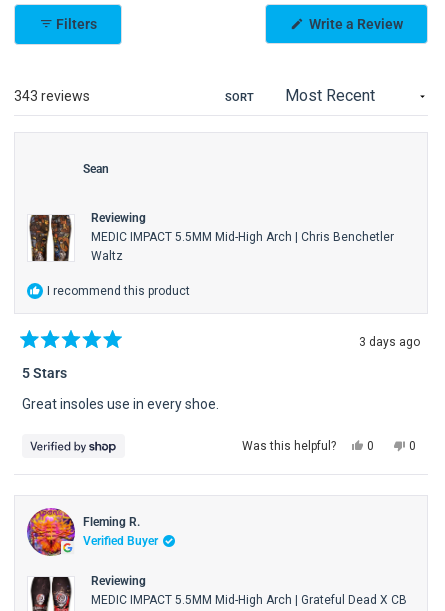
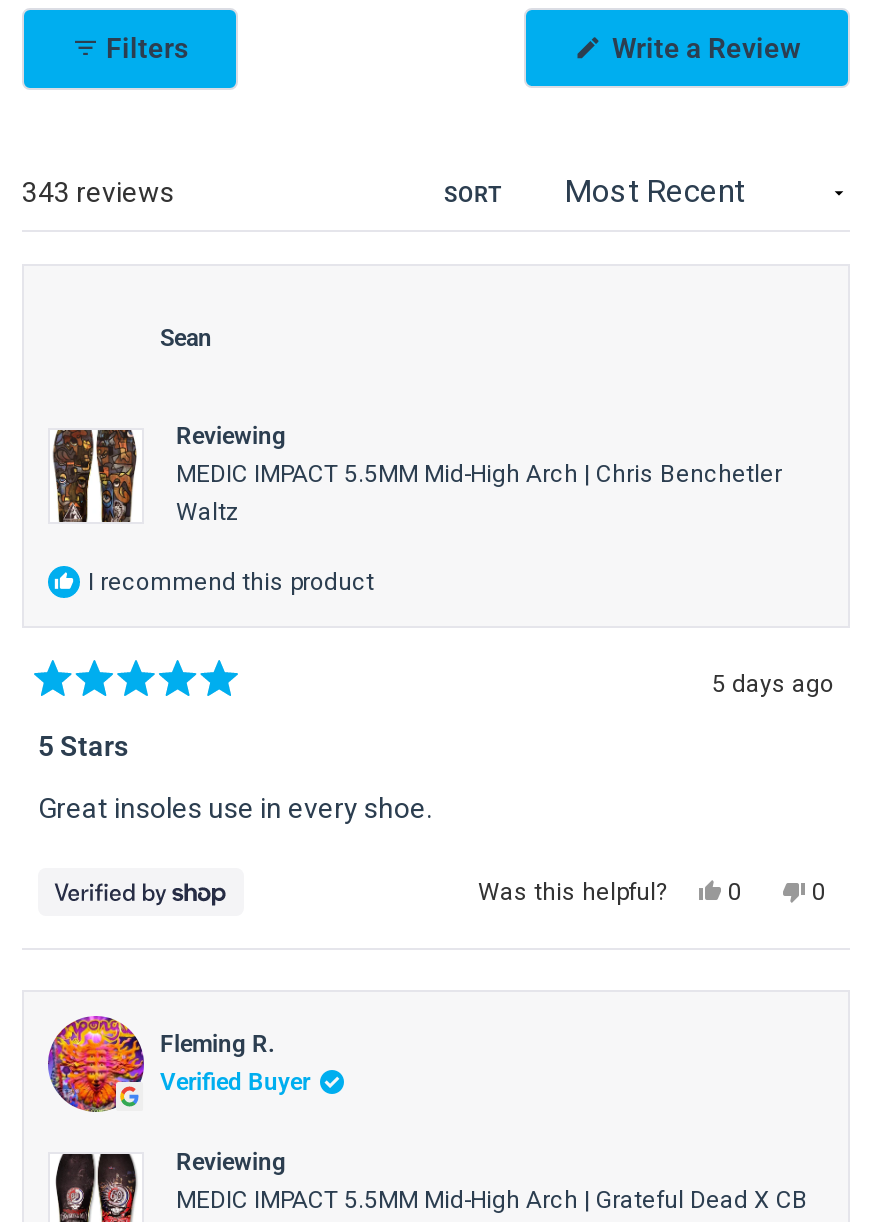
[359,335,420,349] 3 days ago -> [712,670,834,698] 5 days ago

